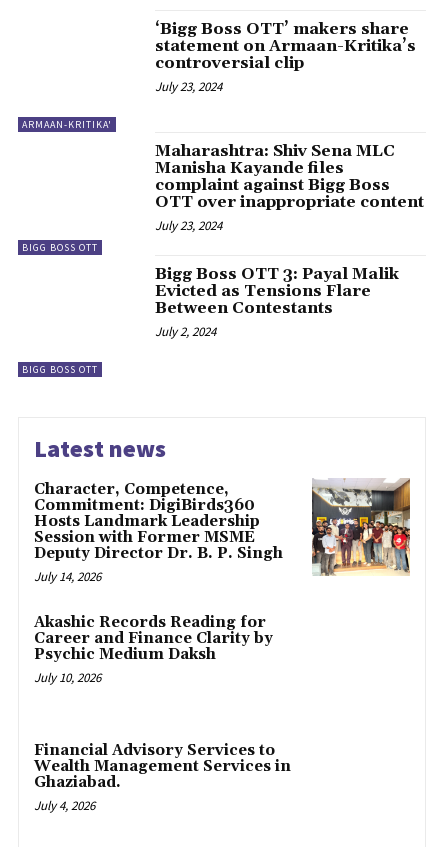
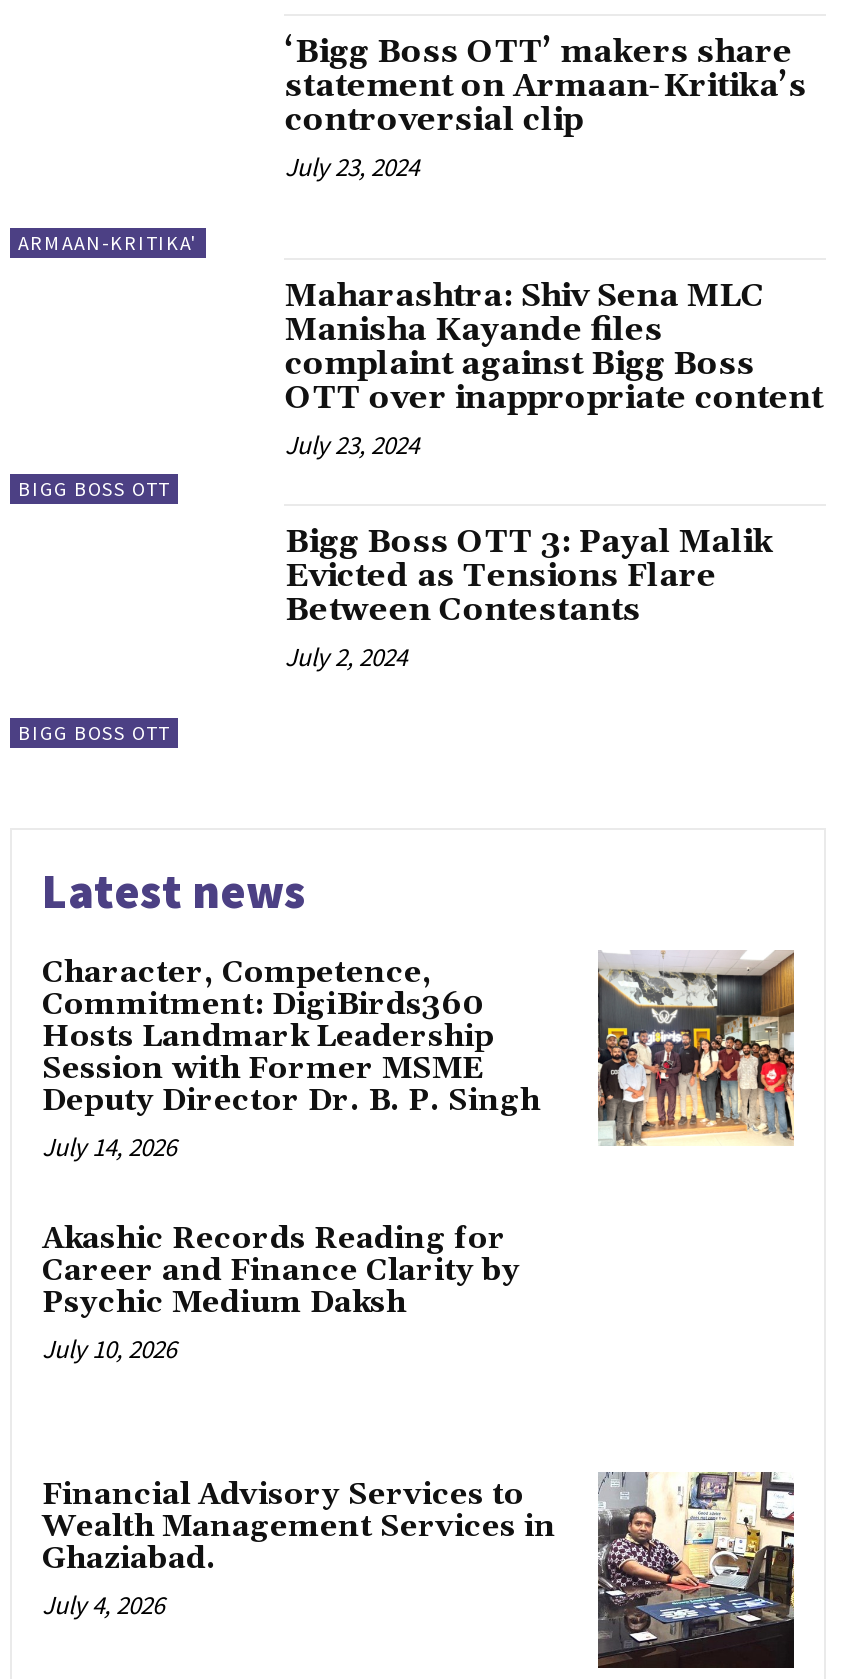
none -> [596,1470,796,1670] [image]

